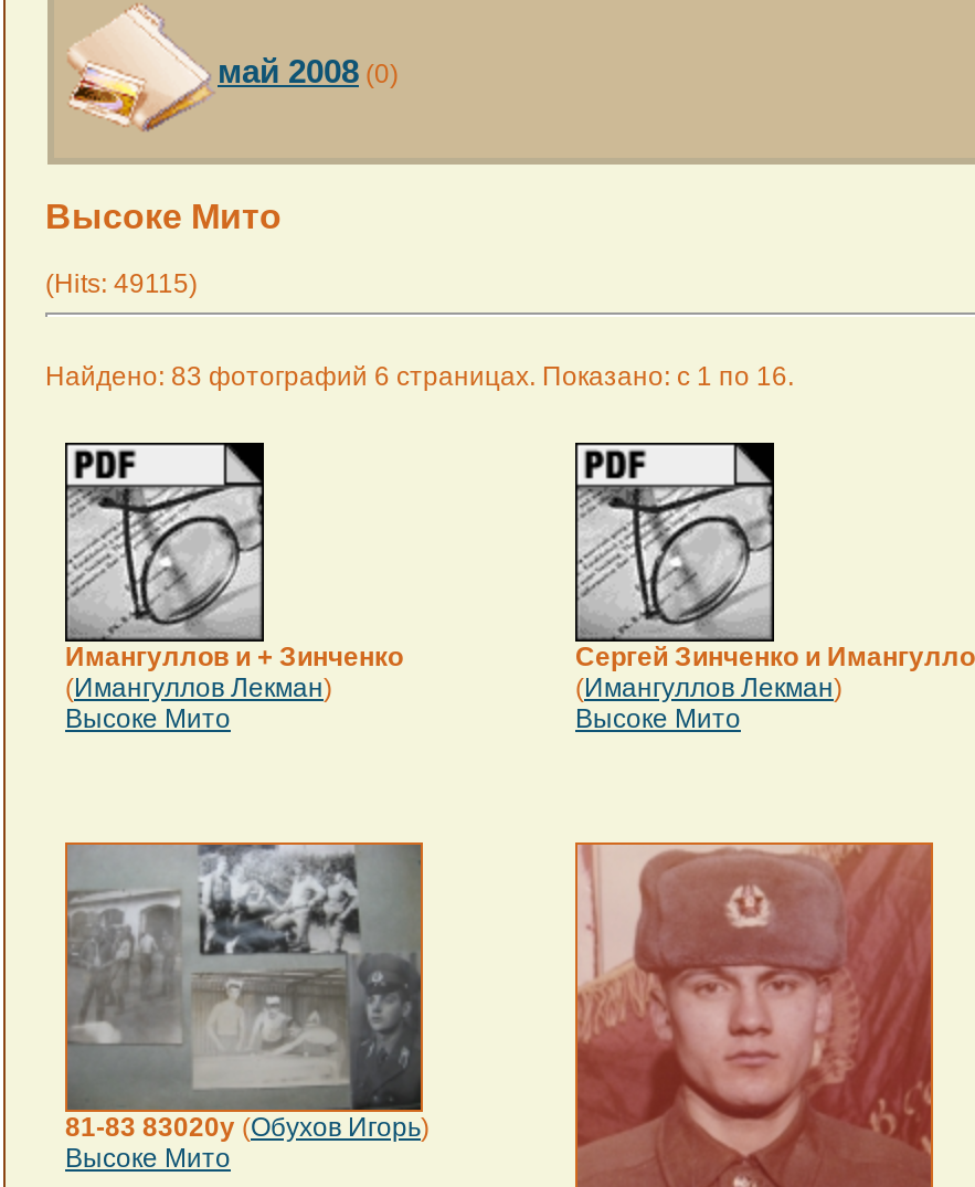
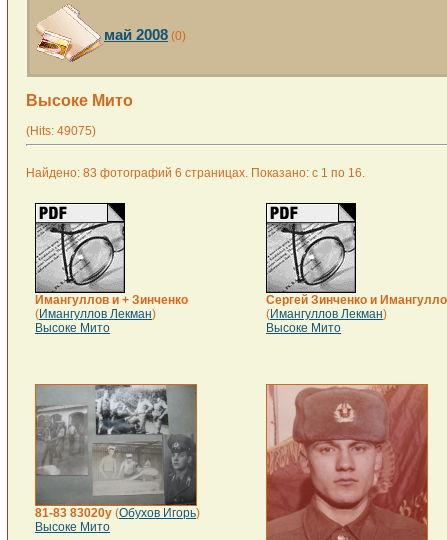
[45,268,198,299] (Hits: 49115) -> [26,124,96,138] (Hits: 49075)

